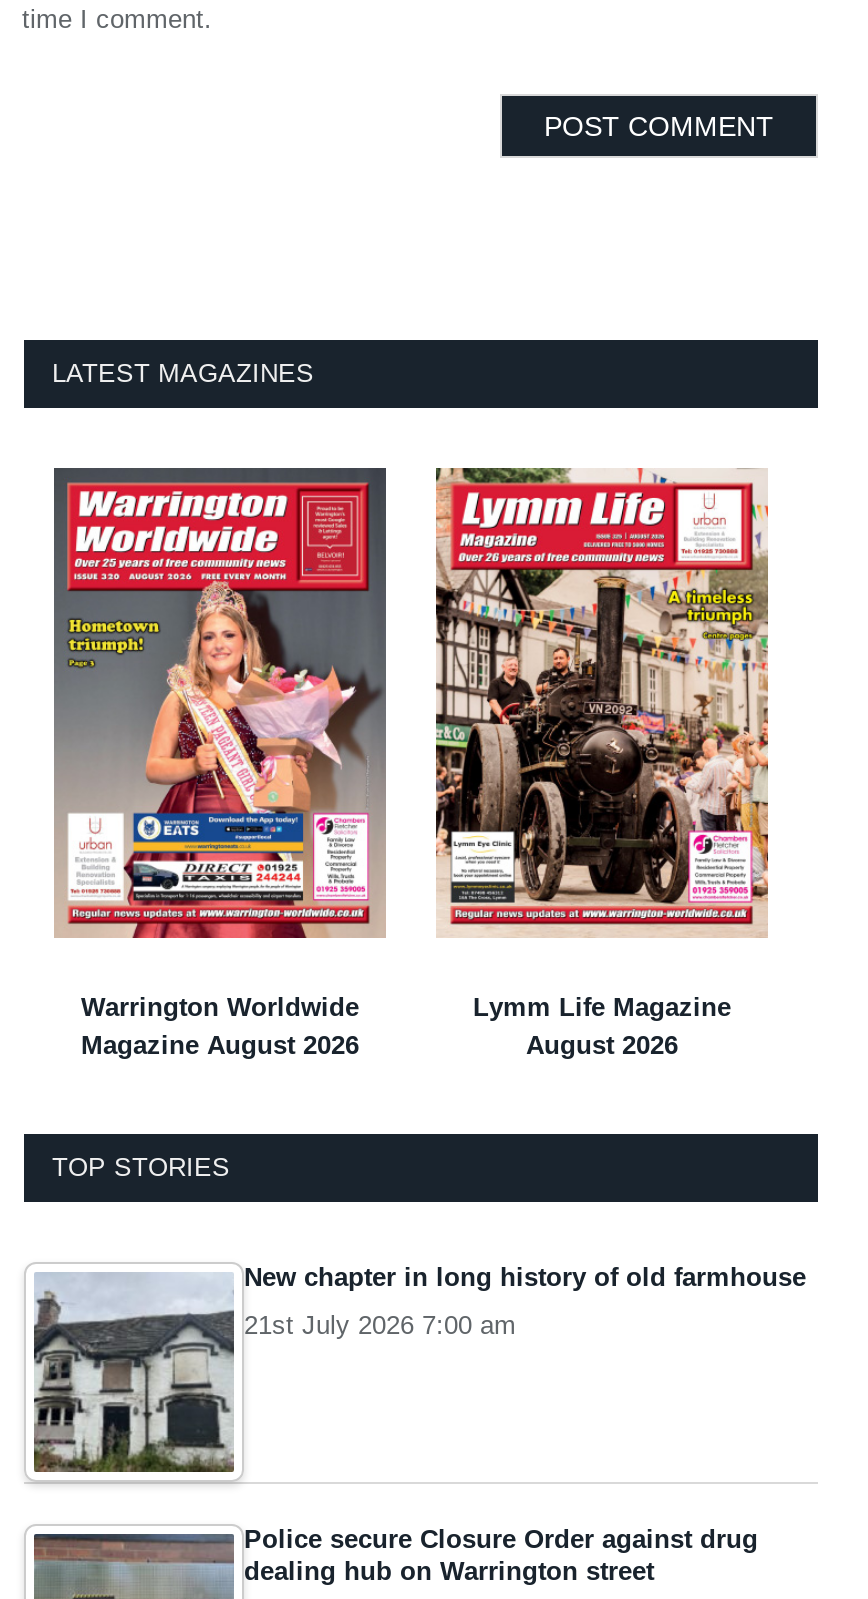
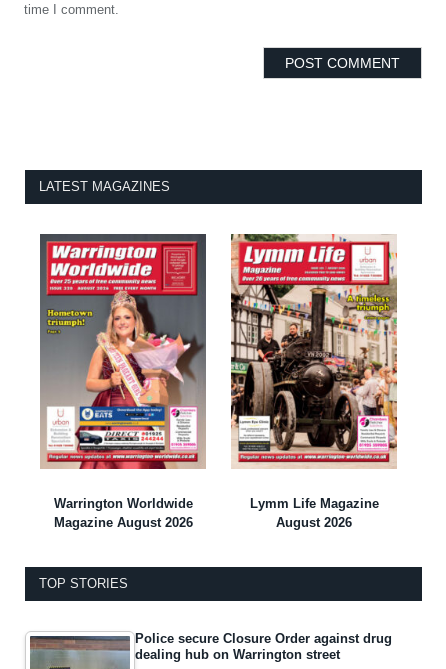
[34,1261,806,1486] [image] | New chapter in long history of old farmhouse | 21st July 2026 7:00 am -> none

